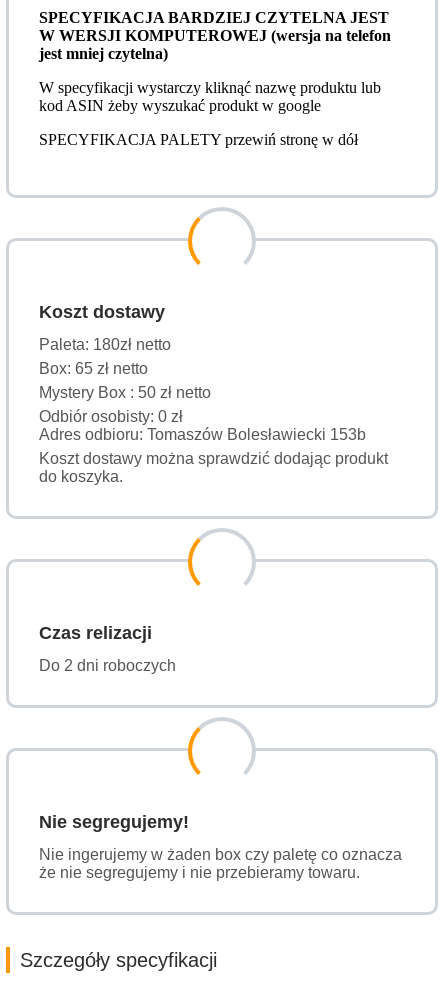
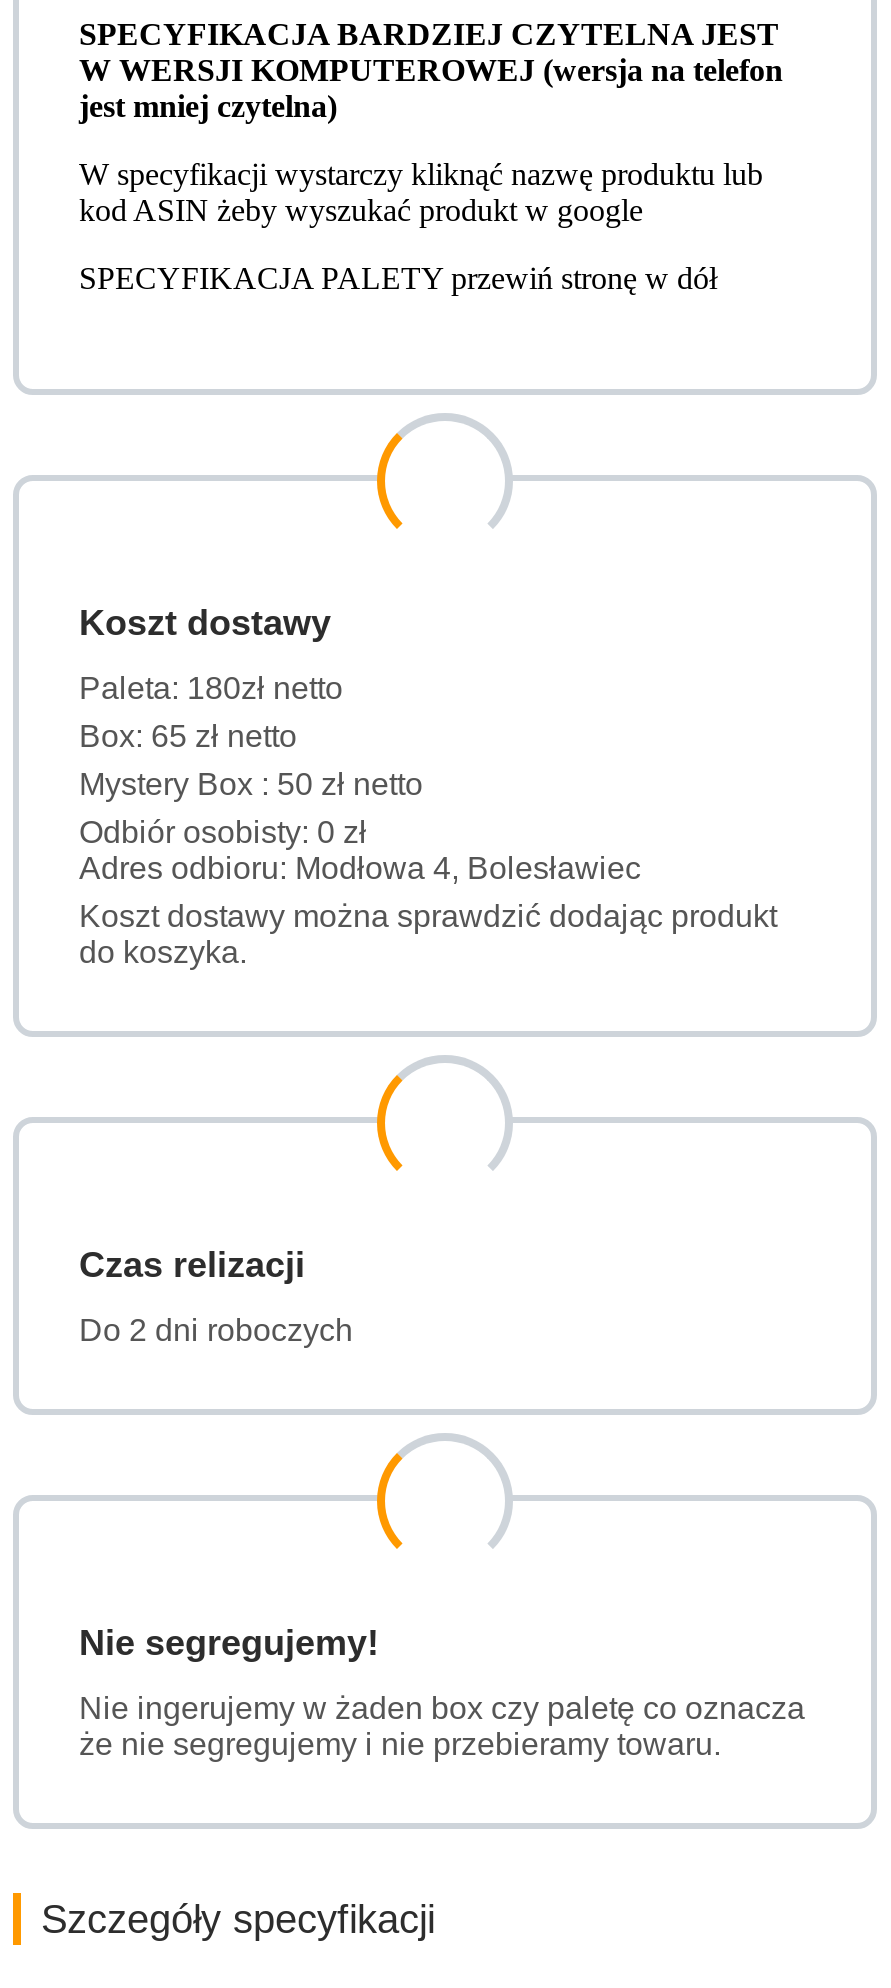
[39,426,366,443] Adres odbioru: Tomaszów Bolesławiecki 153b -> [79,851,641,885] Adres odbioru: Modłowa 4, Bolesławiec

